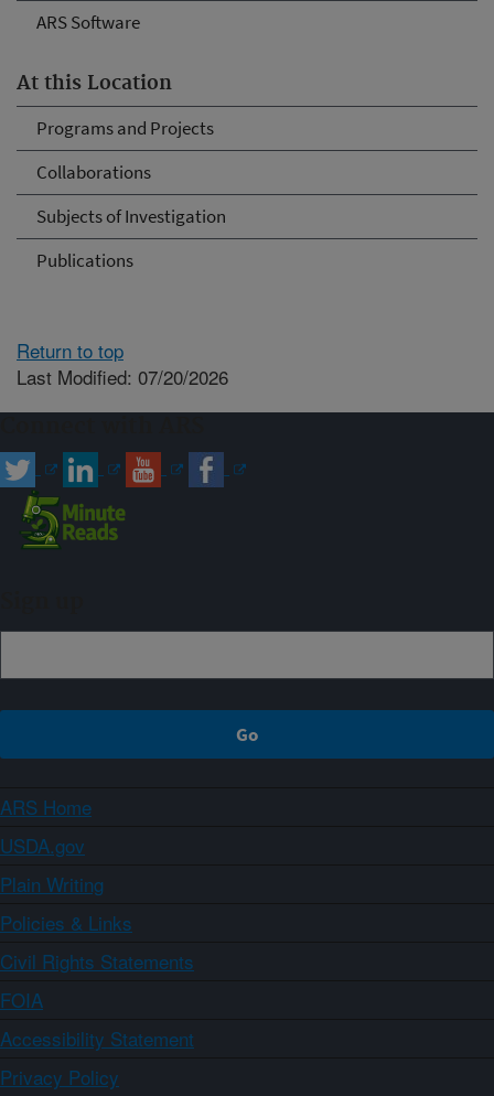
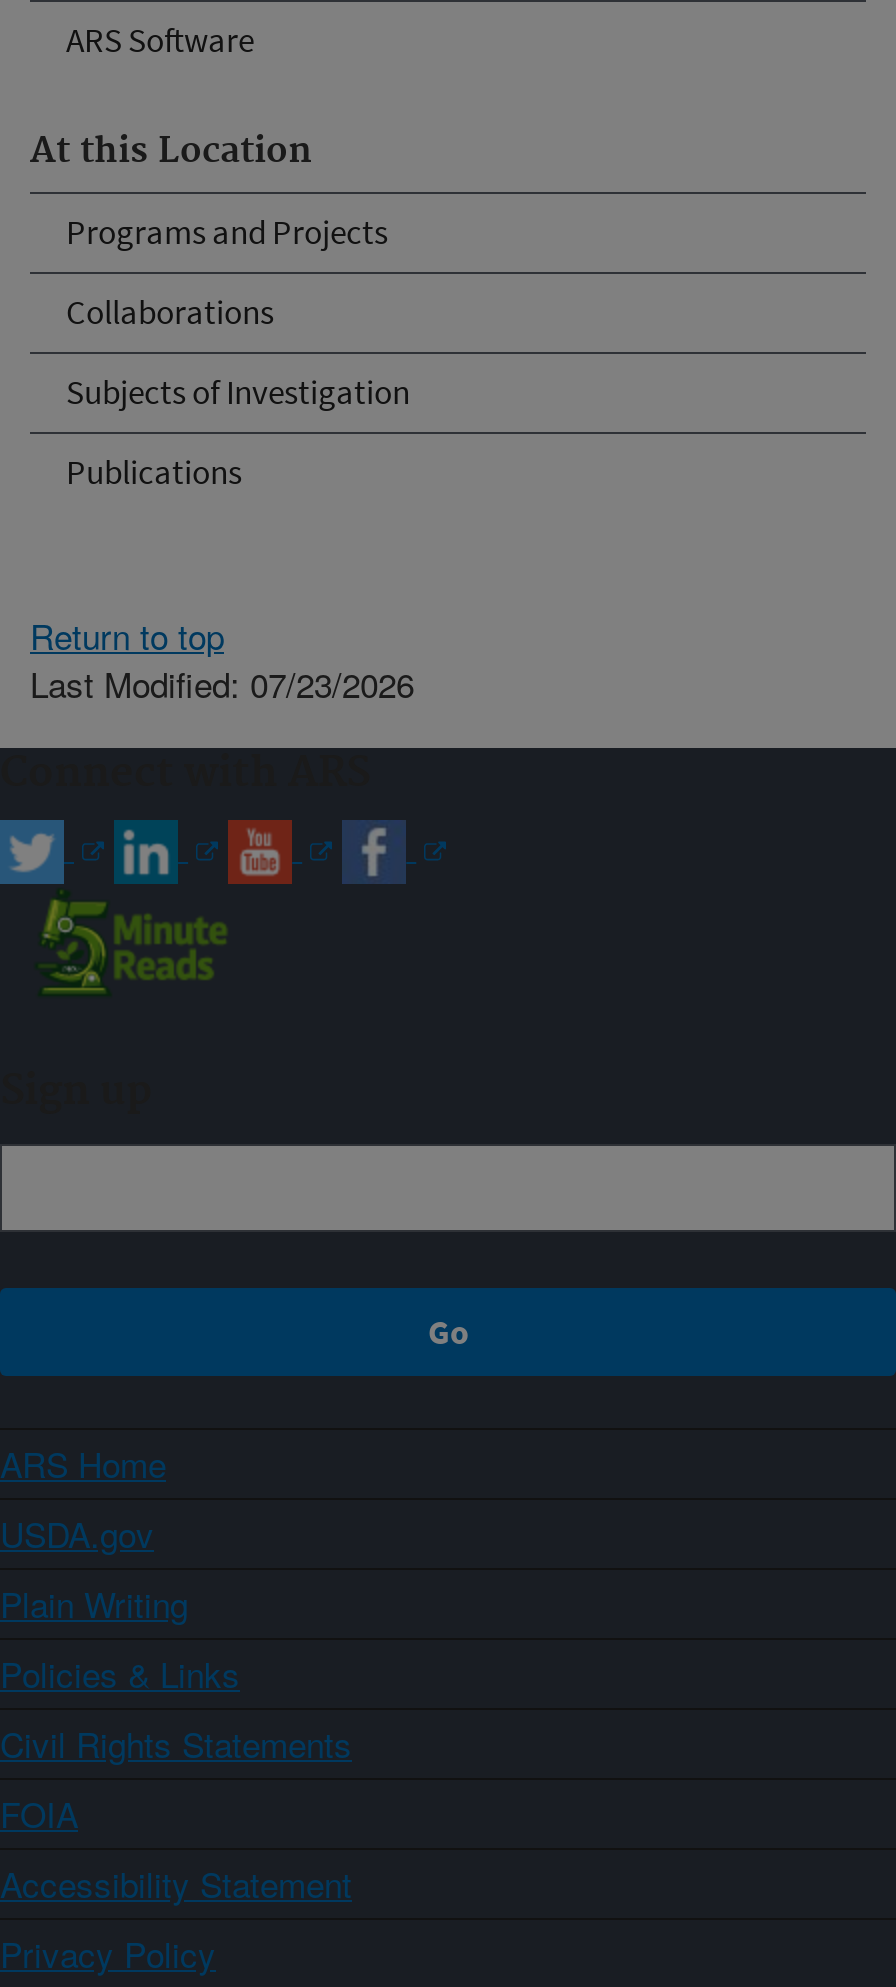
[17,362,228,390] Last Modified: 07/20/2026 -> [30,657,414,707] Last Modified: 07/23/2026

